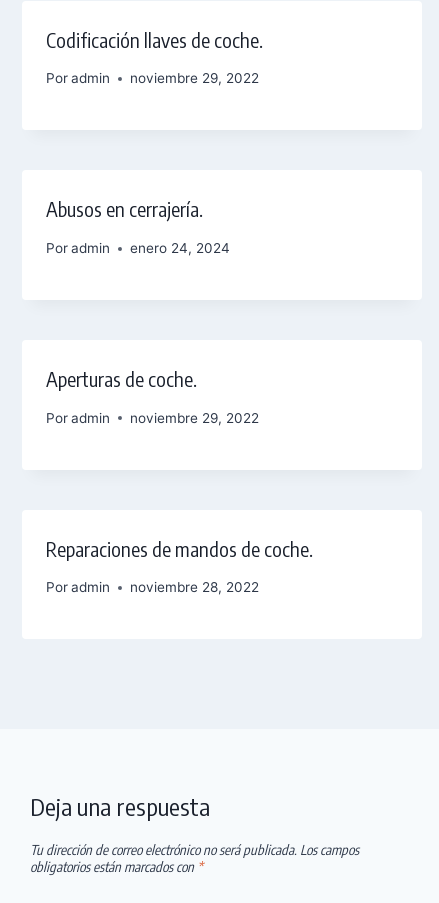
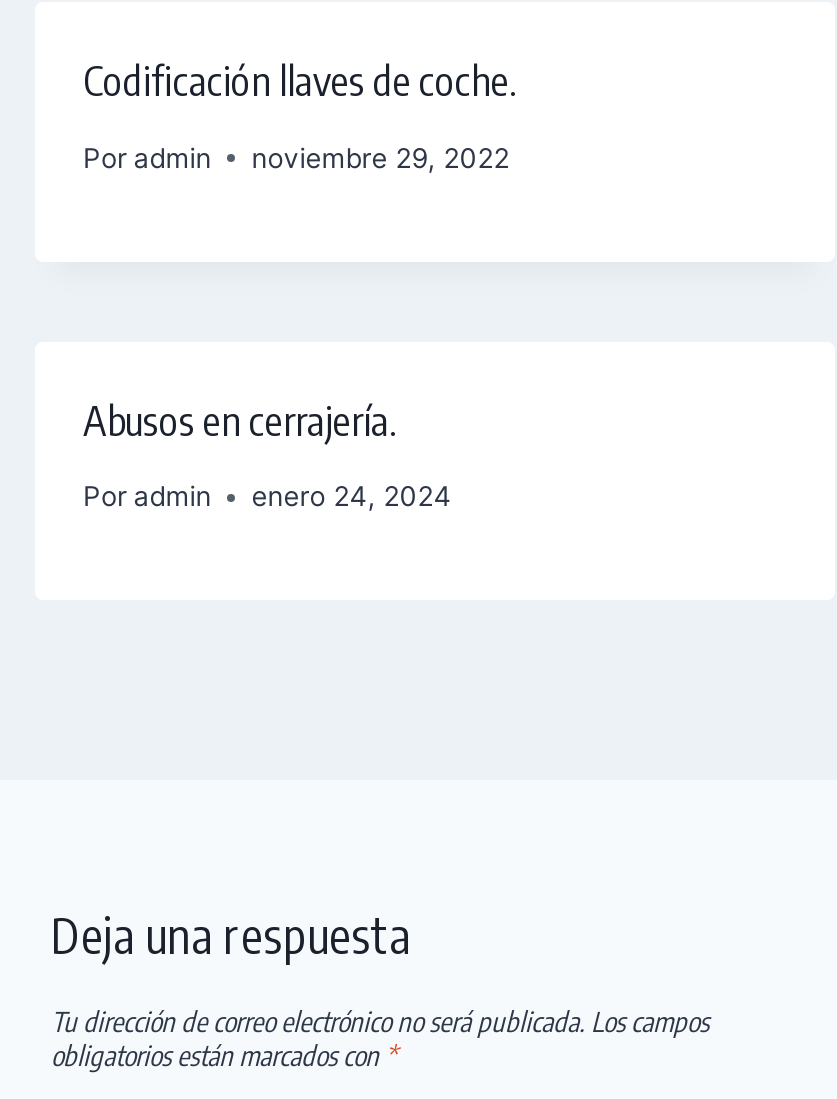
[46,366,259,426] Aperturas de coche. | Por admin | noviembre 29, 2022 -> none
[46,536,313,595] Reparaciones de mandos de coche. | Por admin | noviembre 28, 2022 -> none

